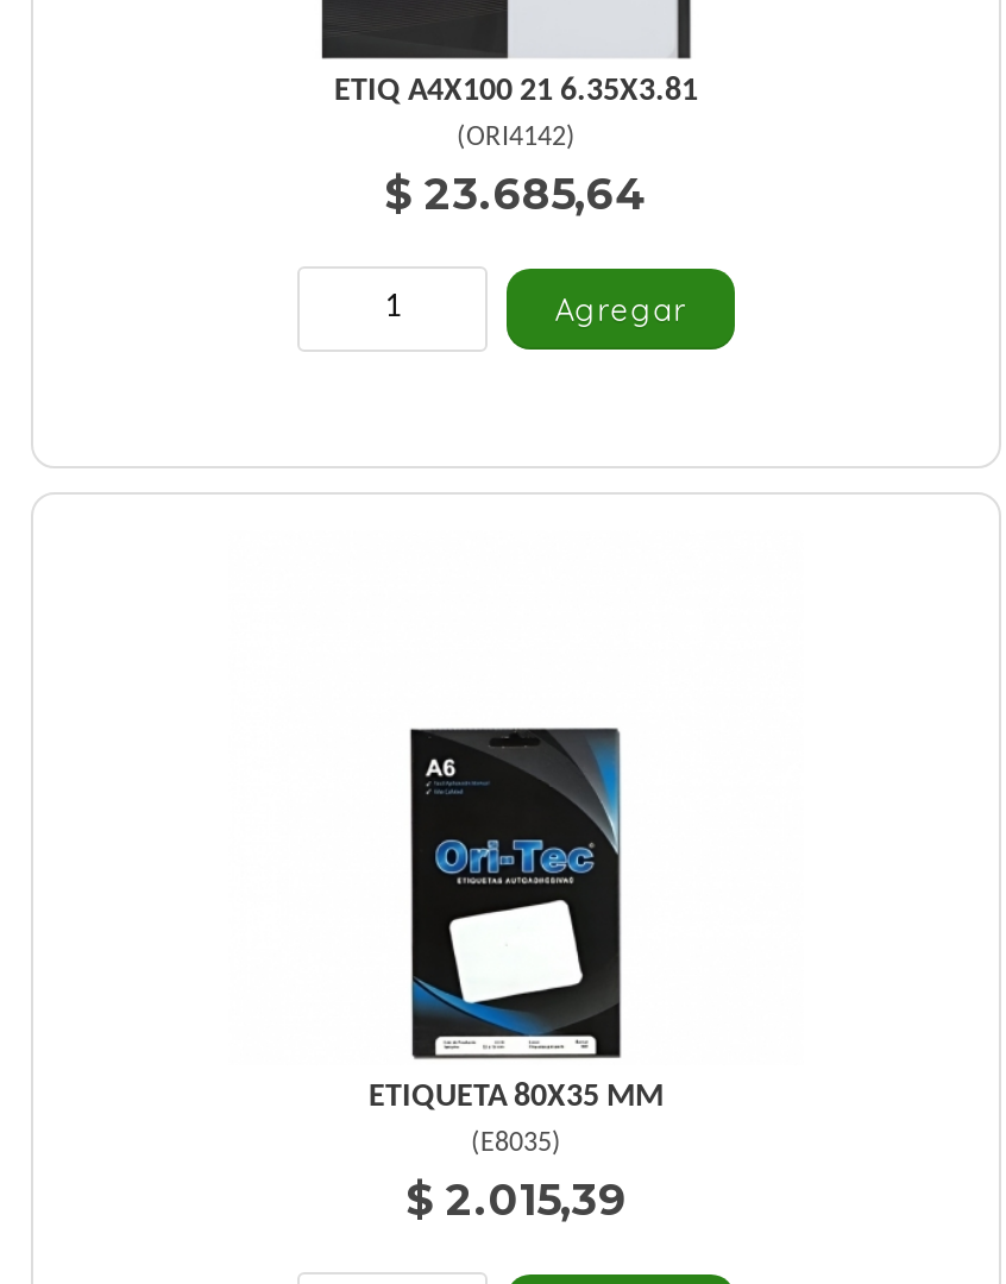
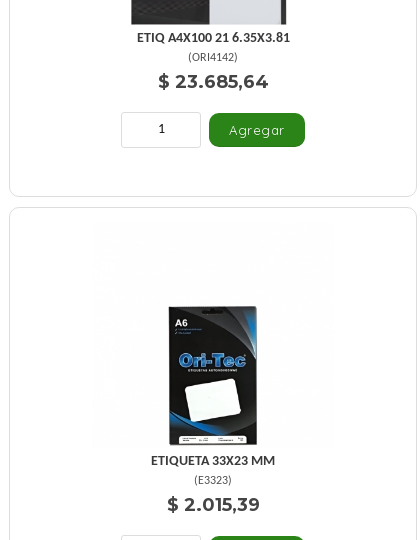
[369,1079,664,1157] ETIQUETA 80X35 MM | (E8035) -> [151,454,275,487] ETIQUETA 33X23 MM | (E3323)

